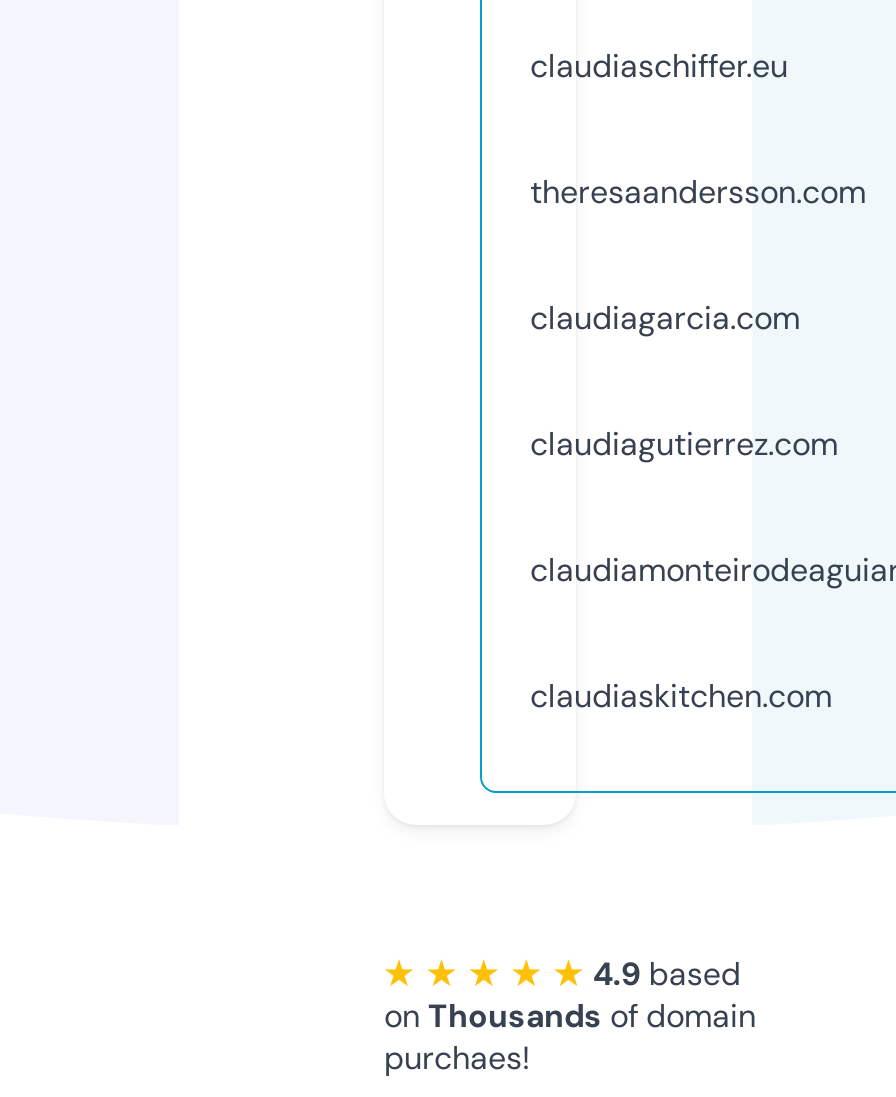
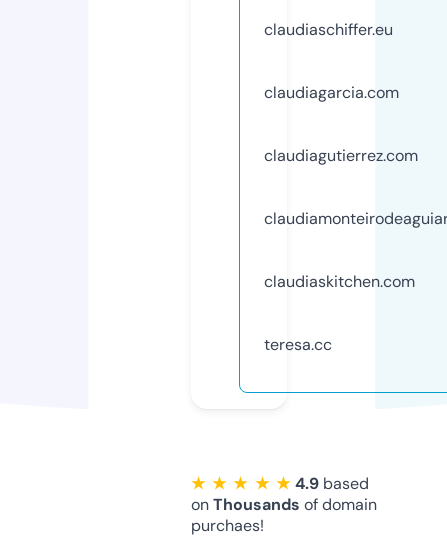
[530,171,866,213] theresaandersson.com -> none
moved [530,297,838,717] -> [264,82,418,292]: claudiagarcia.com | claudiagutierrez.com | claudiaskitchen.com
none -> [264,334,332,355] teresa.cc

